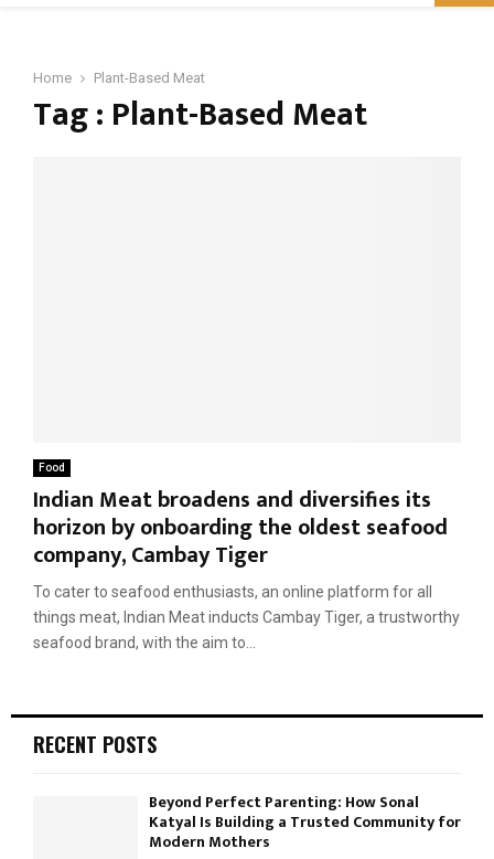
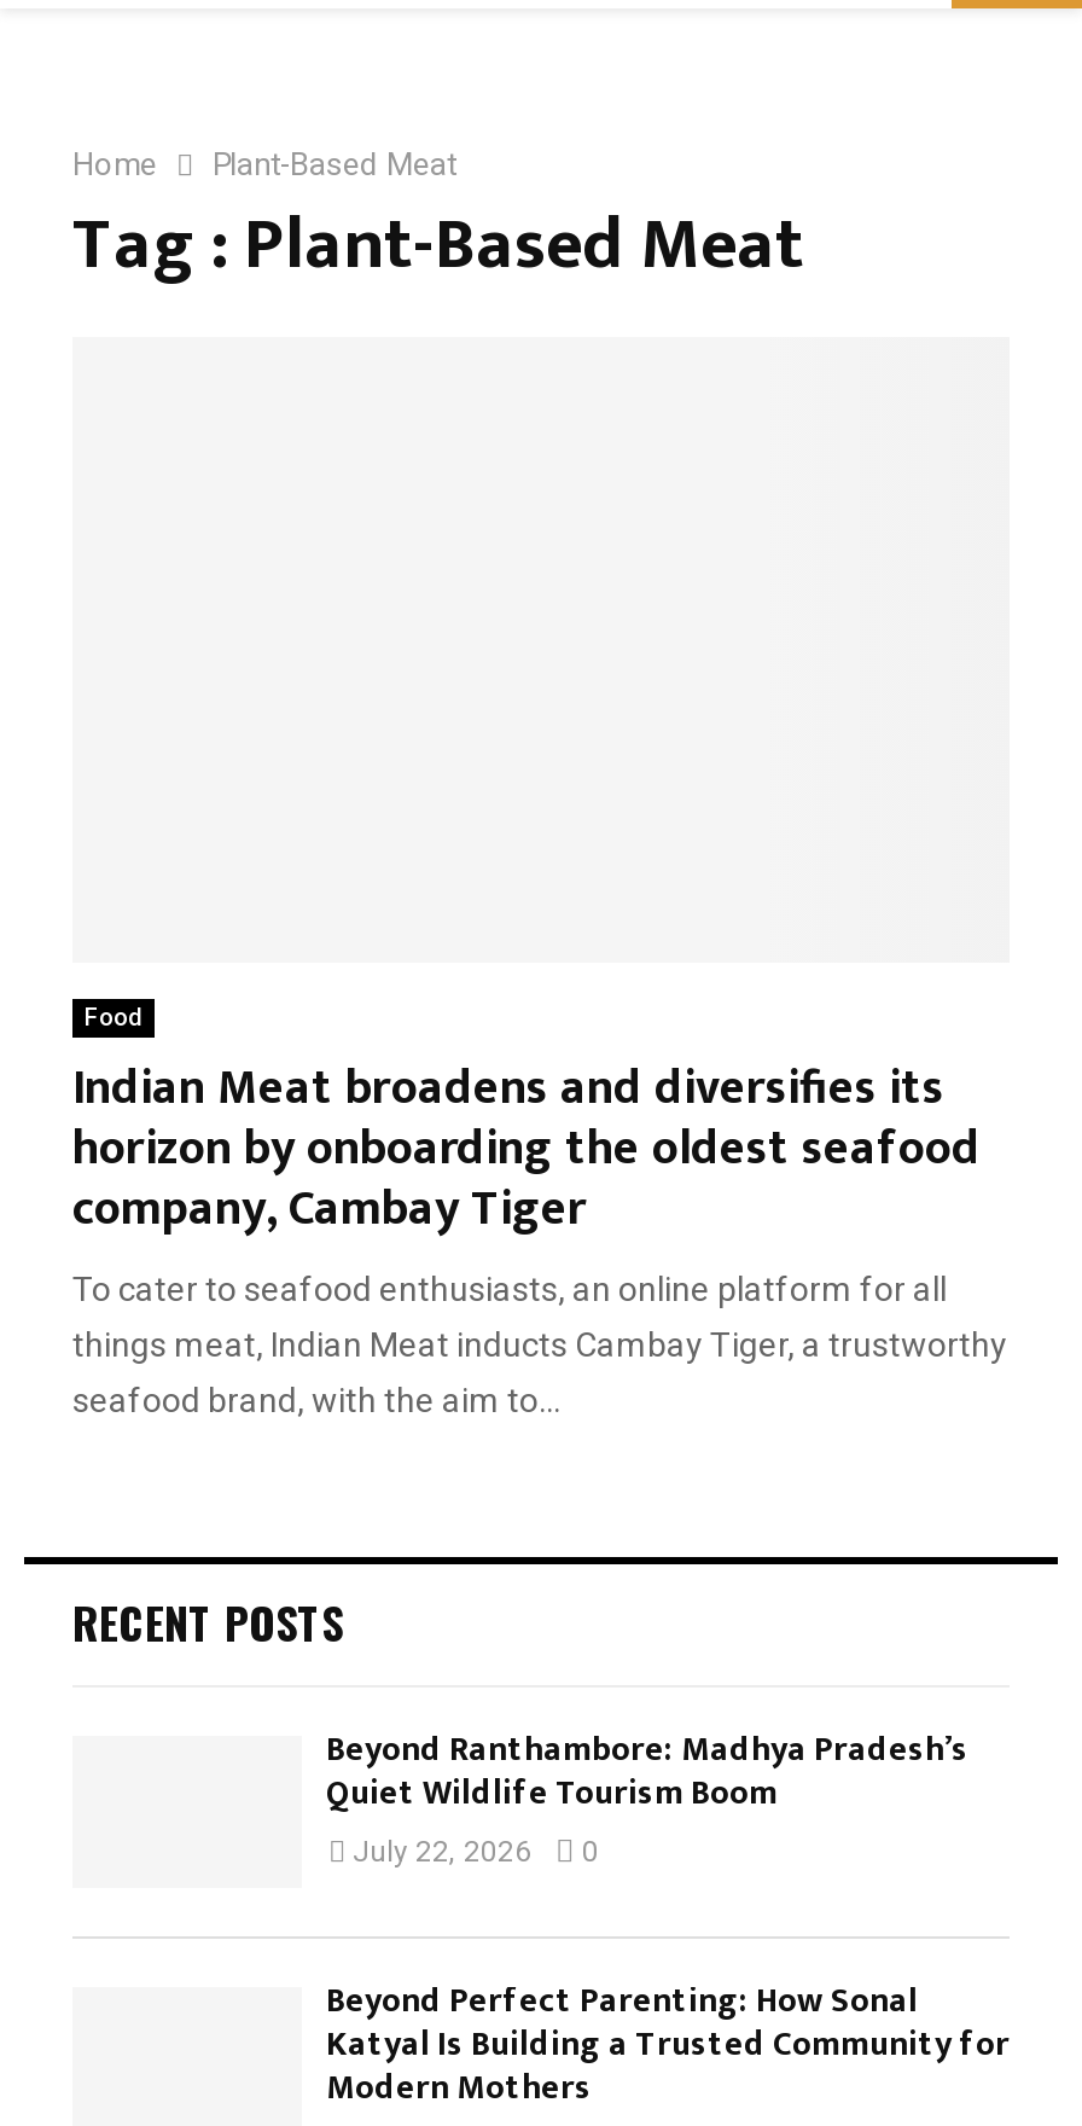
none -> [326,1721,968,1868] Beyond Ranthambore: Madhya Pradesh’s | Quiet Wildlife Tourism Boom | July 22, 2026 | 0

